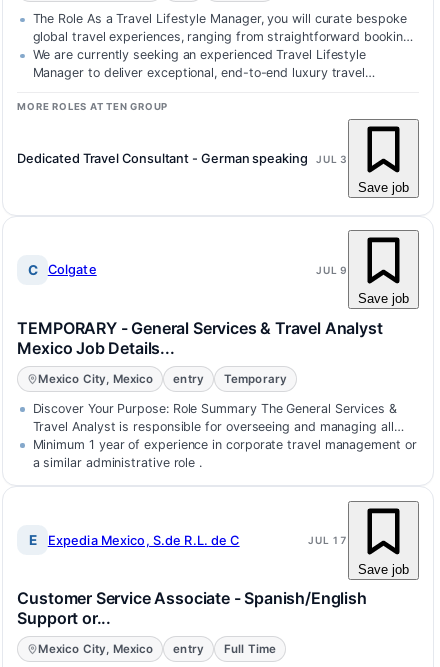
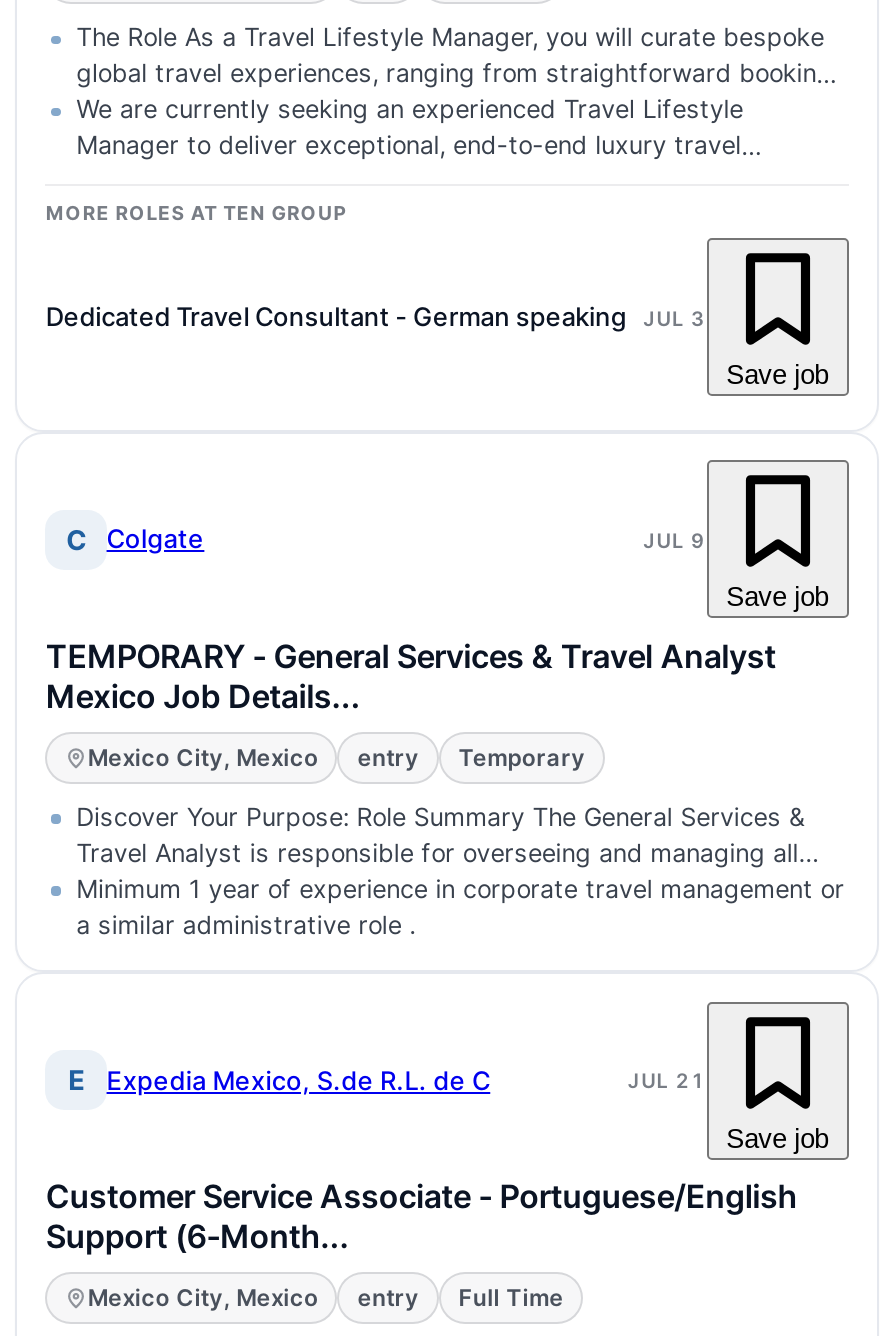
[308,534,348,546] JUL 17 -> [628,1068,706,1092] JUL 21
[17,588,367,608] Customer Service Associate - Spanish/English -> [46,1177,797,1217] Customer Service Associate - Portuguese/English
[17,608,111,628] Support or... -> [46,1217,349,1257] Support (6-Month...

